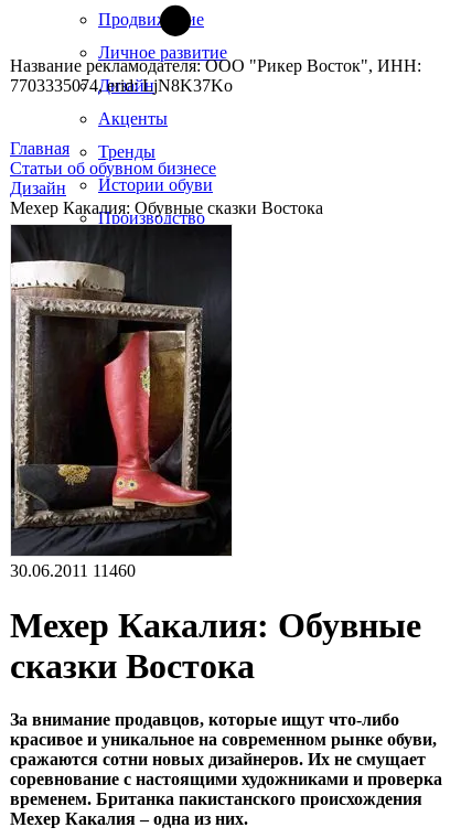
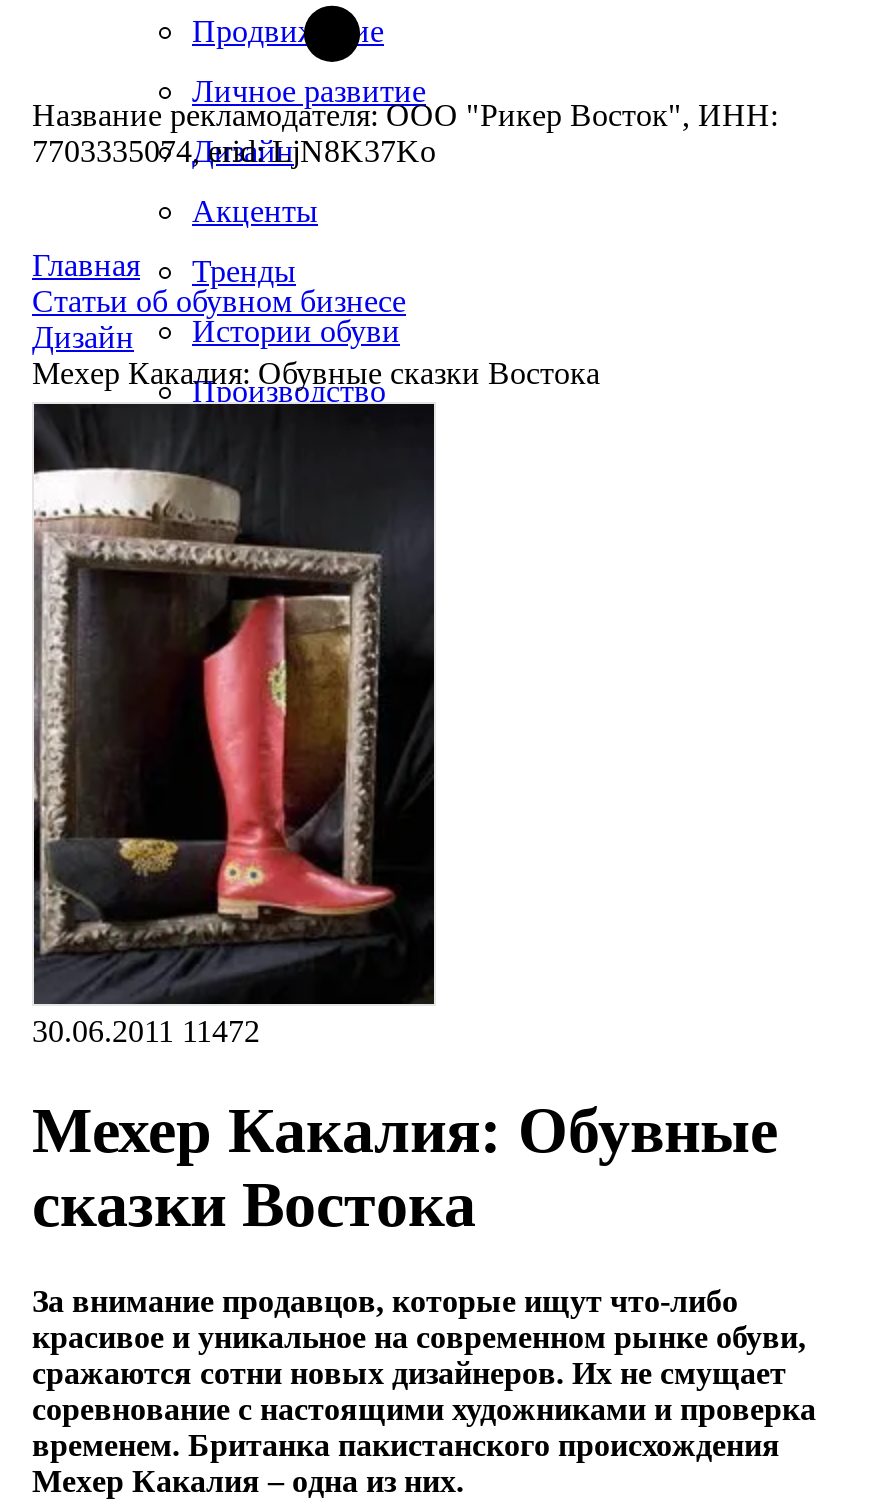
[10,562,136,580] 30.06.2011 11460 -> [32,1015,260,1049] 30.06.2011 11472

